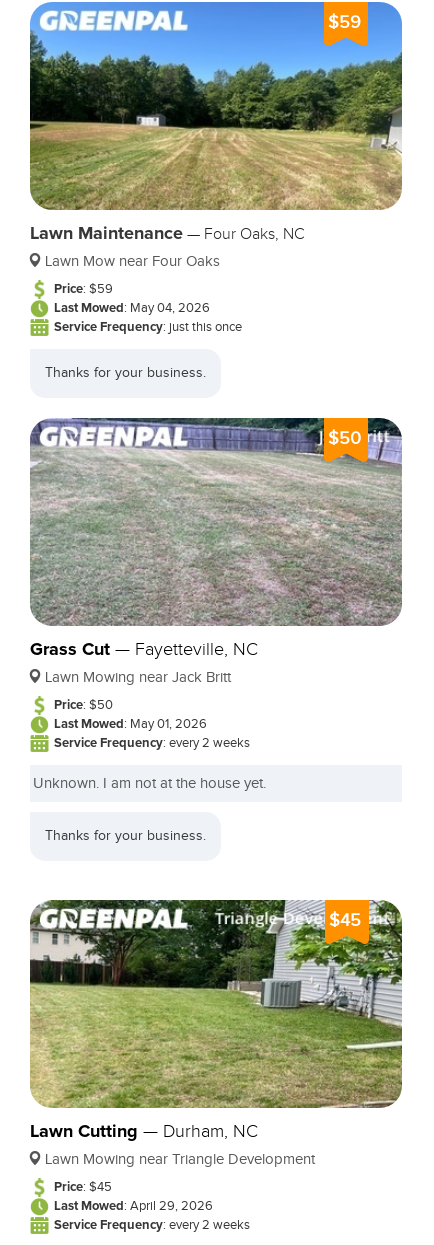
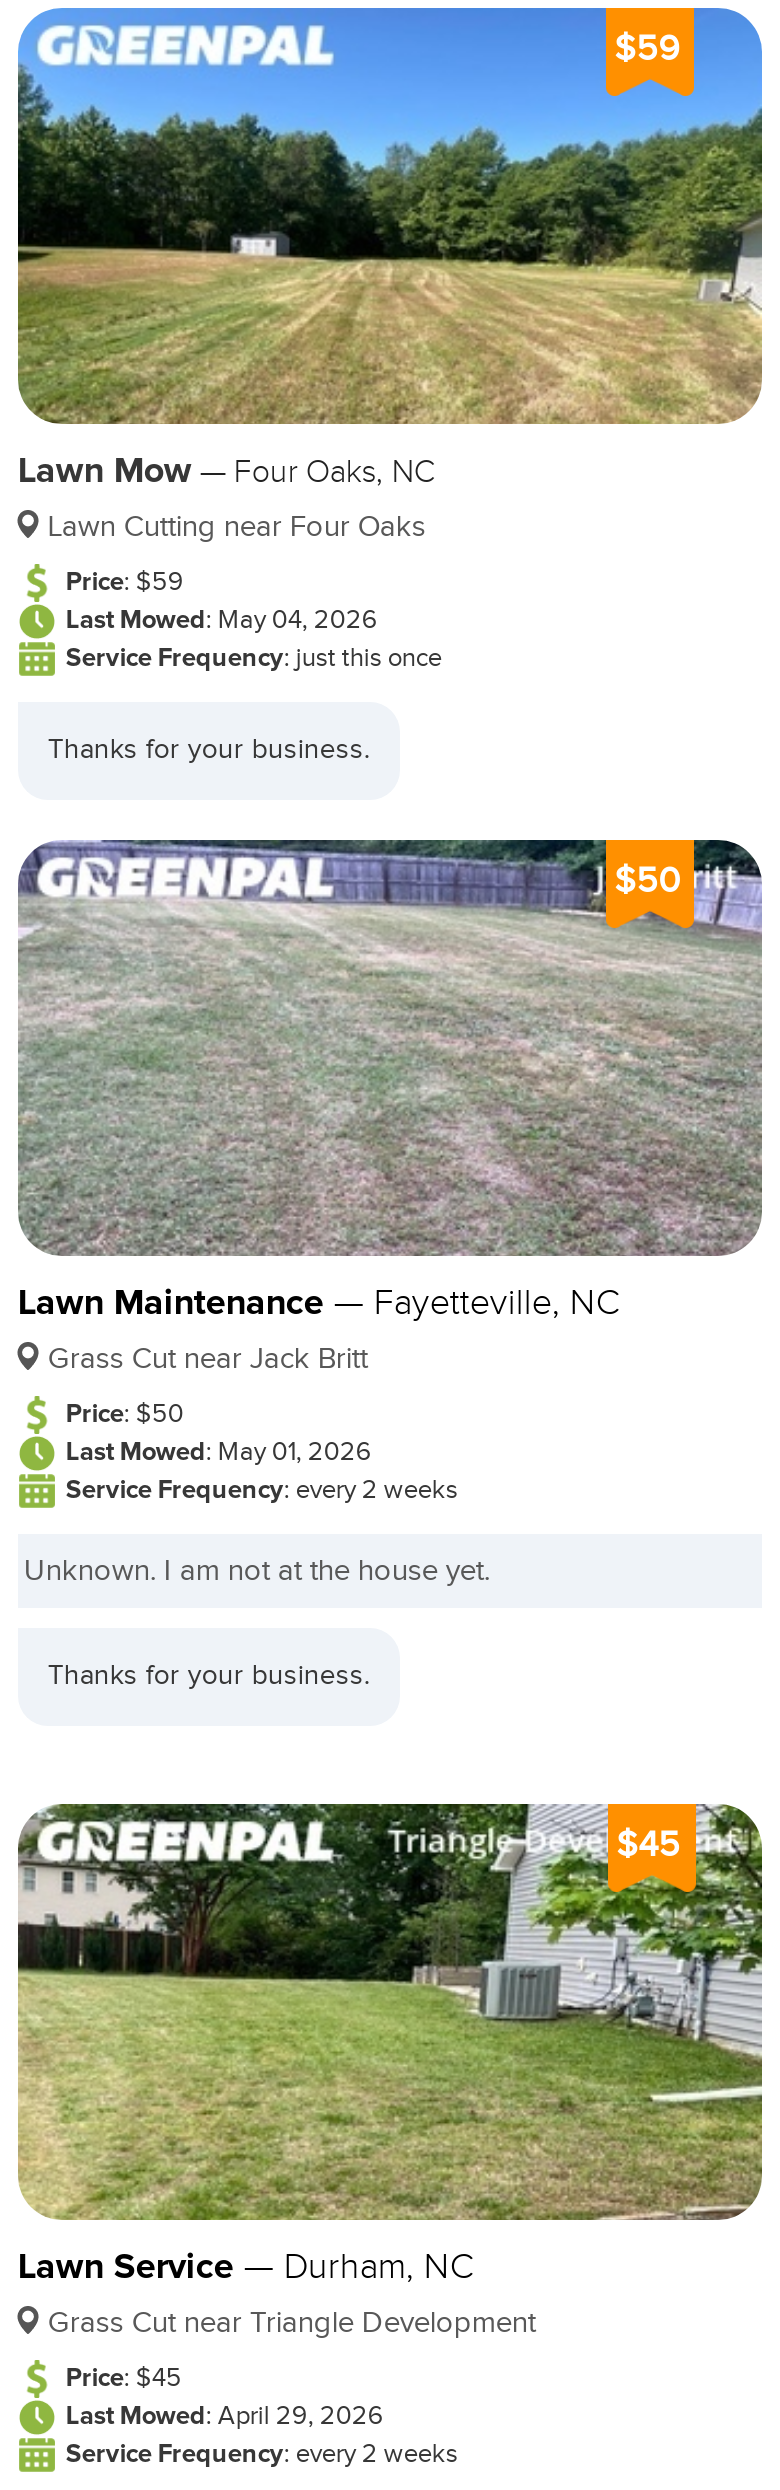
[30,222,305,244] Lawn Maintenance — Four Oaks, NC -> [18,448,436,492] Lawn Mow — Four Oaks, NC
[45,253,220,270] Lawn Mow near Four Oaks -> [48,510,426,544] Lawn Cutting near Four Oaks
[30,638,258,660] Grass Cut — Fayetteville, NC -> [18,1280,620,1324] Lawn Maintenance — Fayetteville, NC
[45,669,231,686] Lawn Mowing near Jack Britt -> [48,1342,368,1376] Grass Cut near Jack Britt
[30,1120,258,1142] Lawn Cutting — Durham, NC -> [18,2244,474,2288] Lawn Service — Durham, NC
[45,1151,315,1168] Lawn Mowing near Triangle Development -> [48,2306,536,2340] Grass Cut near Triangle Development

